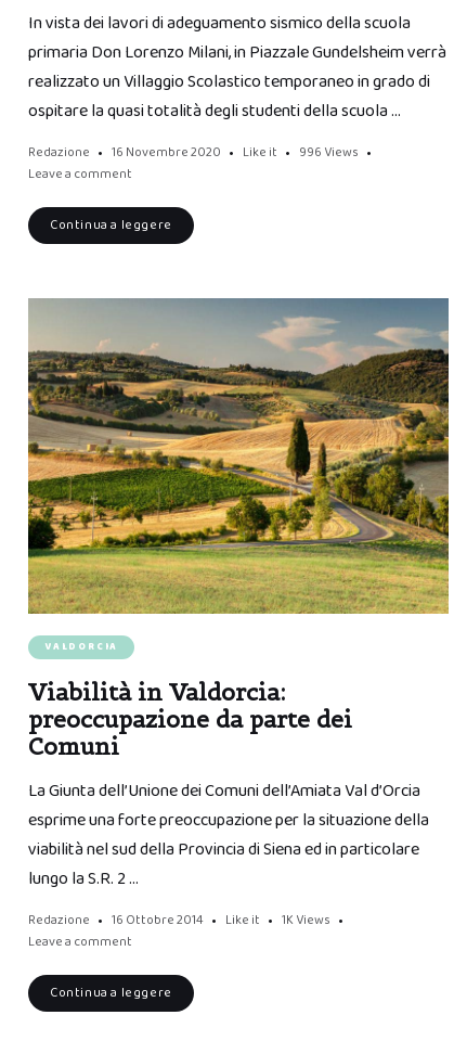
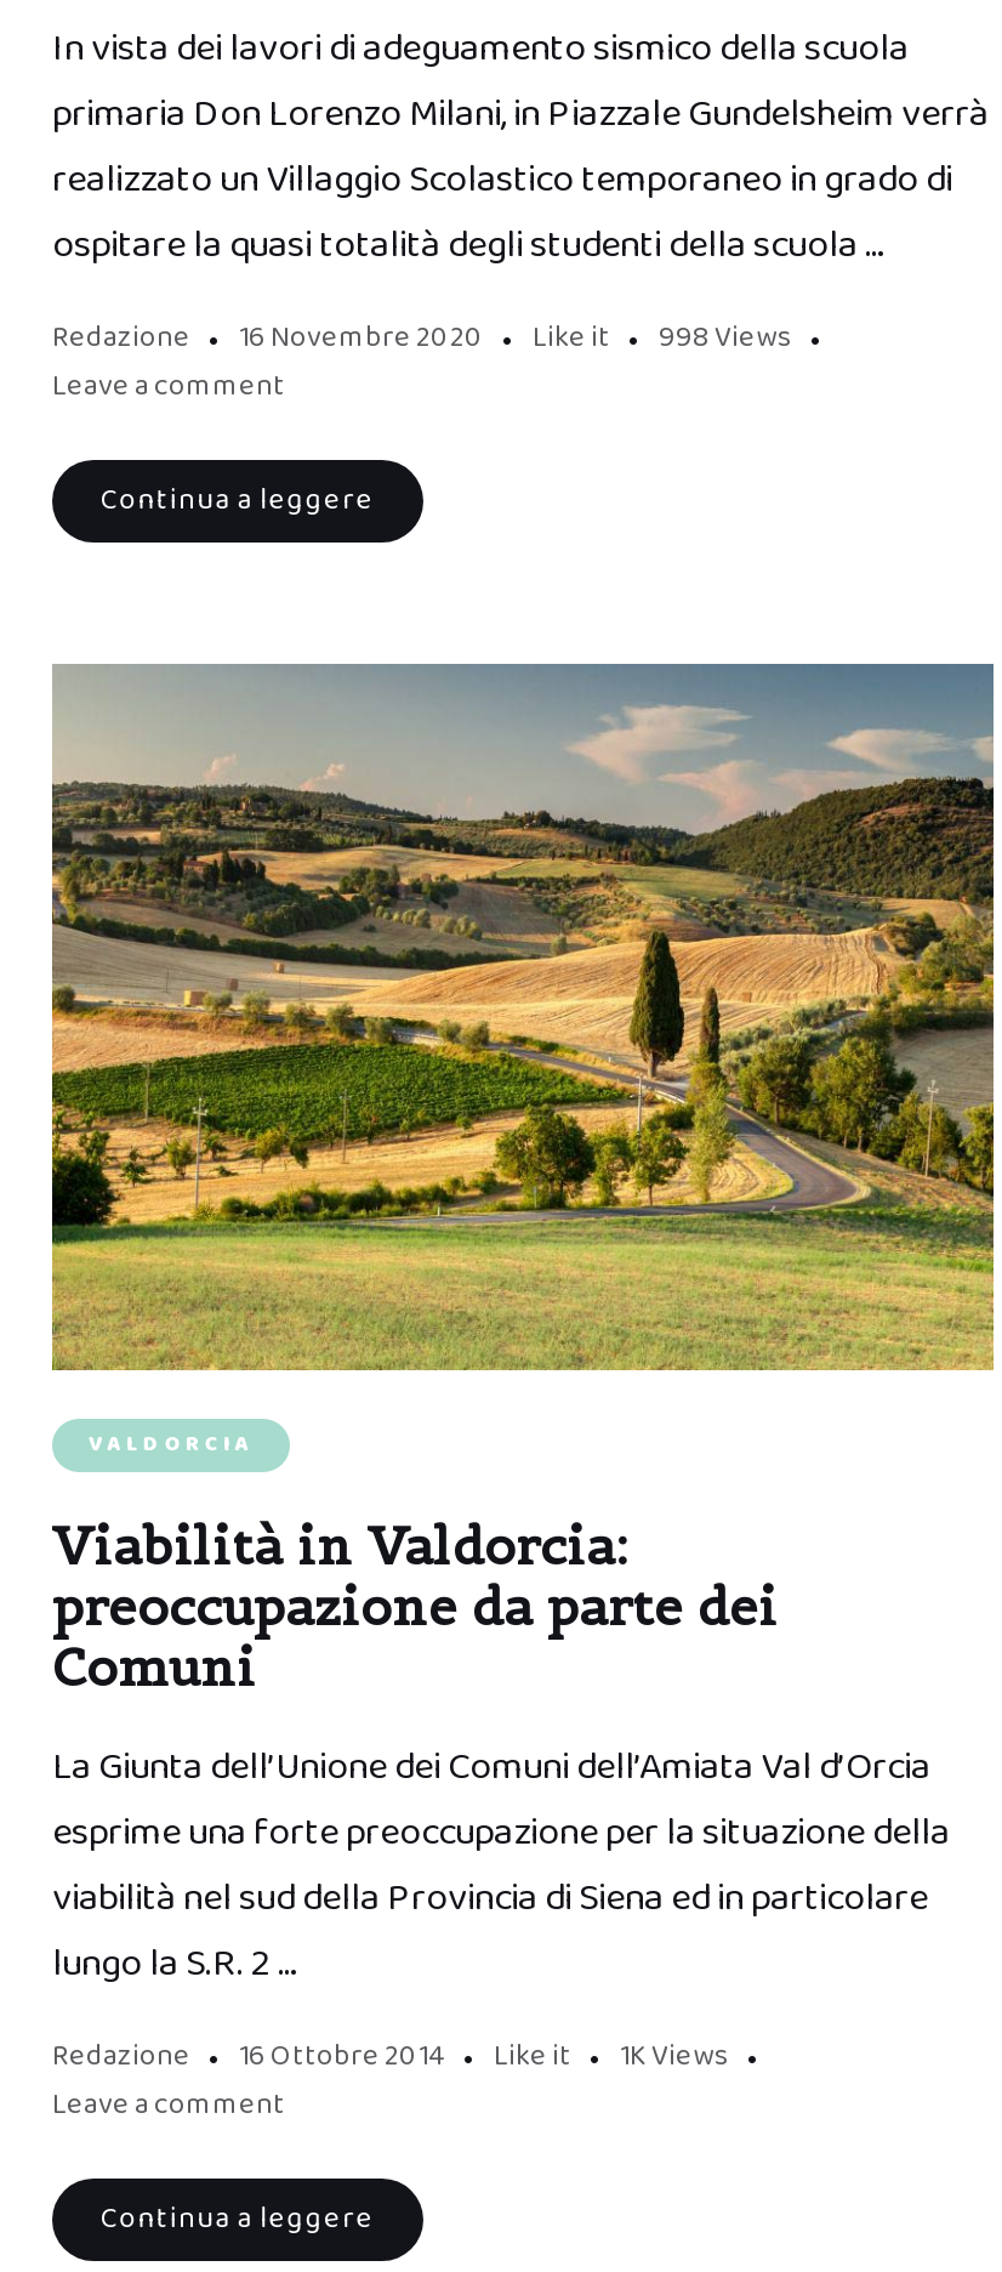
[28,142,359,163] Redazione 16 Novembre 2020 Like it 996 Views -> [52,314,792,360] Redazione 16 Novembre 2020 Like it 998 Views

